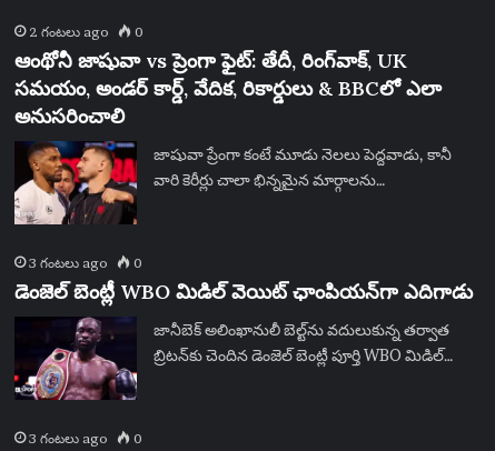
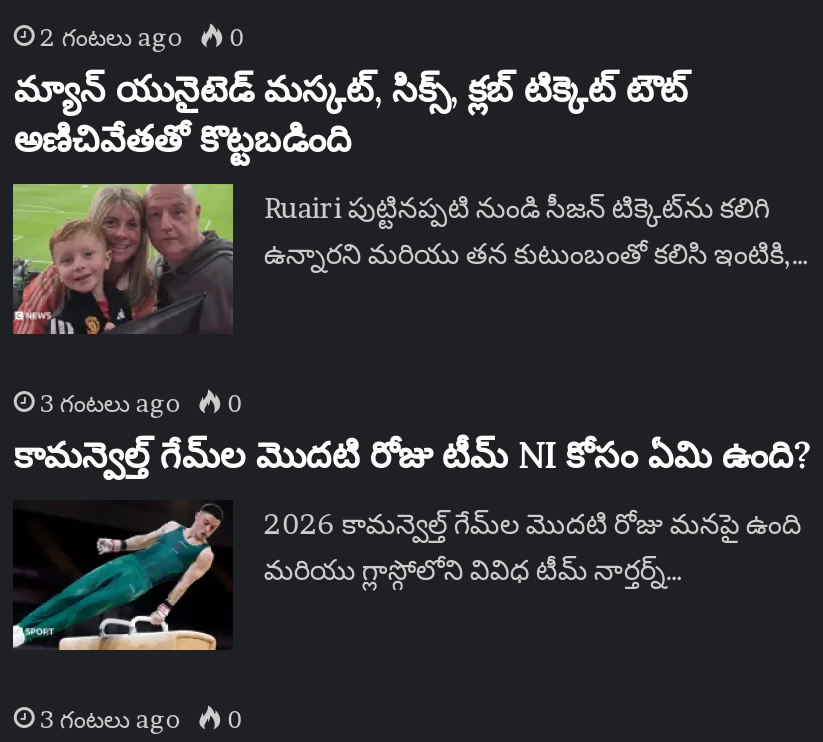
[15,47,442,128] ఆంథోనీ జాషువా vs ప్రెంగా ఫైట్: తేదీ, రింగ్‌వాక్, UK | సమయం, అండర్ కార్డ్, వేదిక, రికార్డులు & BBCలో ఎలా | అనుసరించాలి -> [14,65,688,161] మ్యాన్ యునైటెడ్ మస్కట్, సిక్స్, క్లబ్ టిక్కెట్ టౌట్ | అణిచివేతతో కొట్టబడింది
[13,141,452,225] [image] | జాషువా ప్రేంగా కంటే మూడు నెలలు పెద్దవాడు, కానీ | వారి కెరీర్లు చాలా భిన్నమైన మార్గాలను… -> [11,189,810,336] [image] | Ruairi పుట్టినప్పటి నుండి సీజన్ టిక్కెట్‌ను కలిగి | ఉన్నారని మరియు తన కుటుంబంతో కలిసి ఇంటికి,…
[15,278,473,304] డెంజెల్ బెంట్లీ WBO మిడిల్ వెయిట్ ఛాంపియన్‌గా ఎదిగాడు -> [14,431,812,477] కామన్వెల్త్ గేమ్‌ల మొదటి రోజు టీమ్ NI కోసం ఏమి ఉంది?
[13,317,454,401] [image] | జానీబెక్ అలింఖానులీ బెల్ట్‌ను వదులుకున్న తర్వాత | బ్రిటన్‌కు చెందిన డెంజెల్ బెంట్లీ పూర్తి WBO మిడిల్… -> [11,502,802,652] [image] | 2026 కామన్వెల్త్ గేమ్‌ల మొదటి రోజు మనపై ఉంది | మరియు గ్లాస్గోలోని వివిధ టీమ్ నార్తర్న్…

